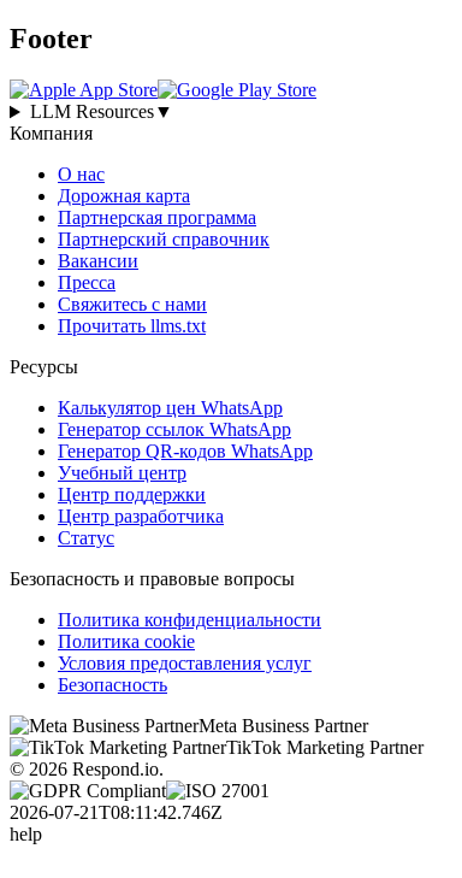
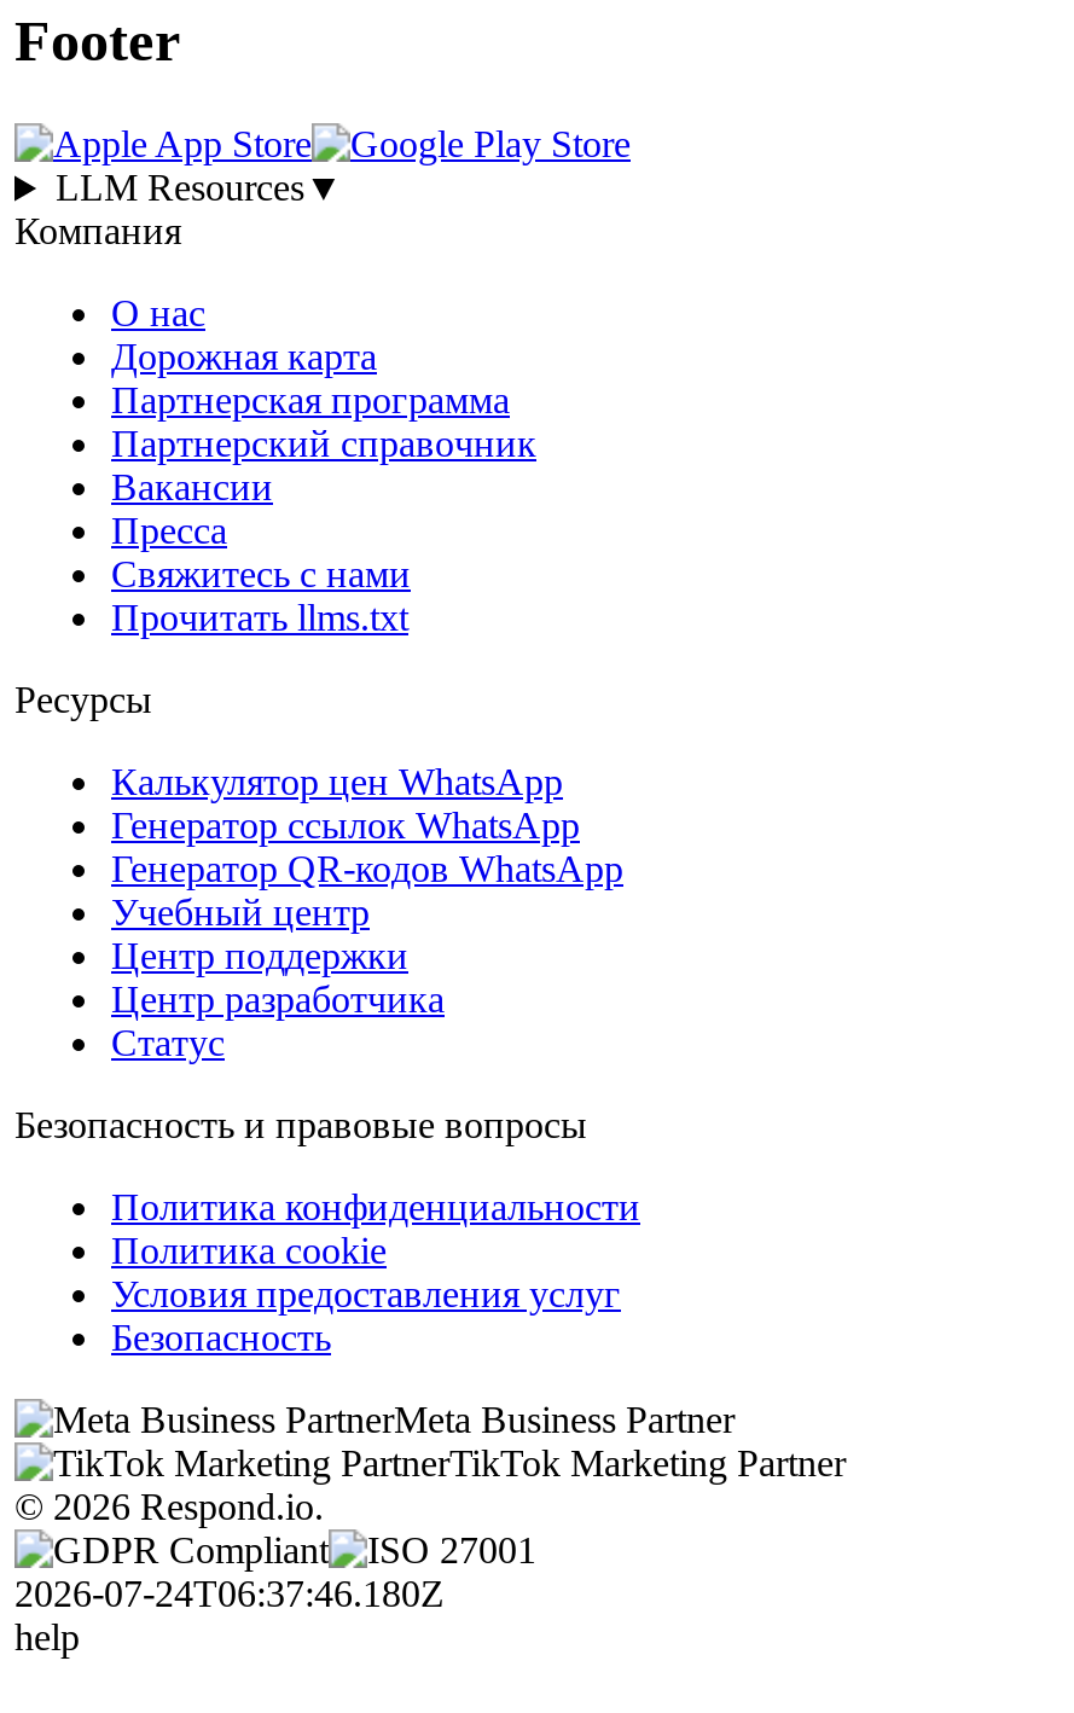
[10,802,223,823] 2026-07-21T08:11:42.746Z -> [14,1574,445,1615] 2026-07-24T06:37:46.180Z

